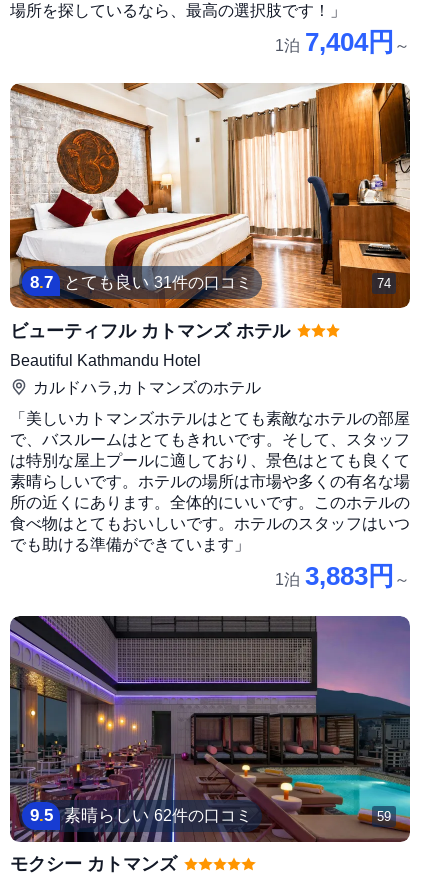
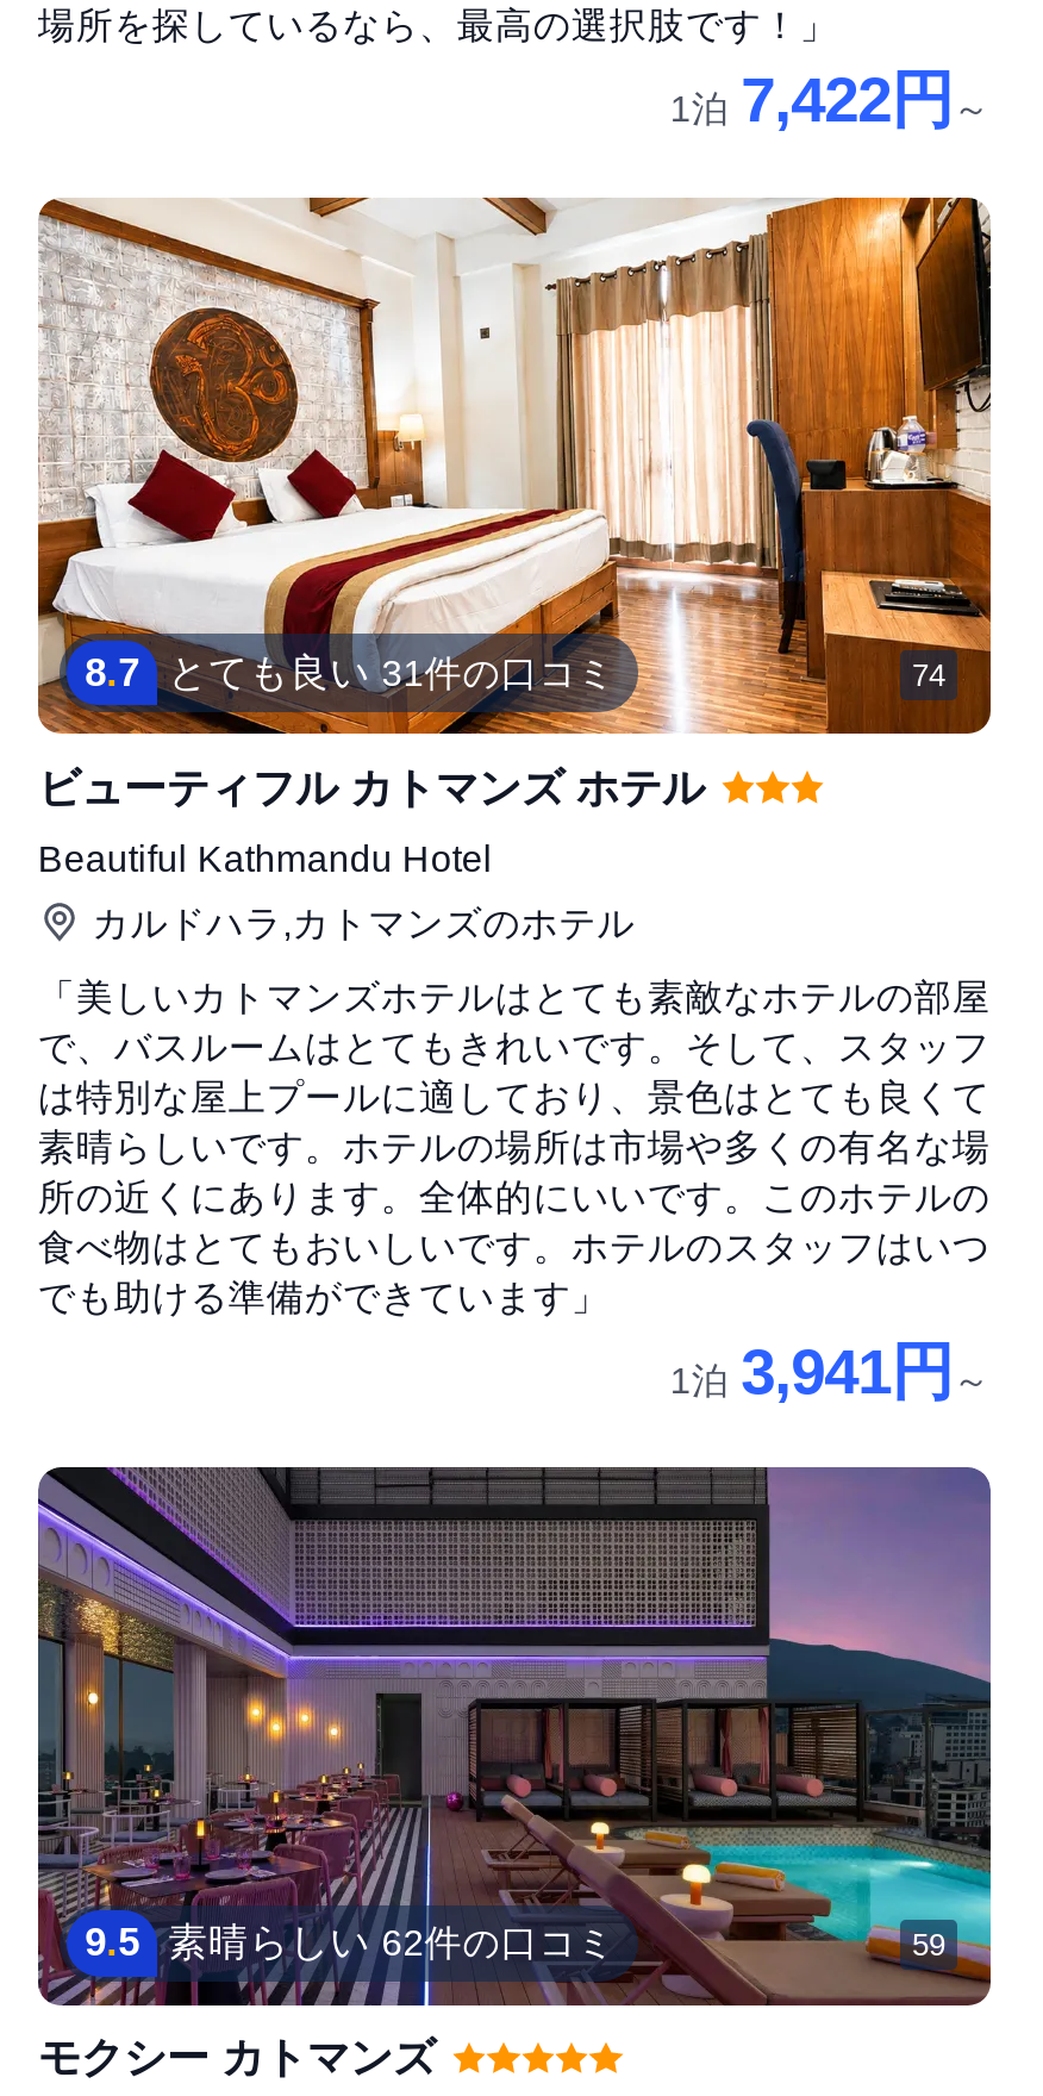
[275,27,410,57] 1泊 7,404円～ -> [670,65,991,136] 1泊 7,422円～
[275,560,410,590] 1泊 3,883円～ -> [670,1335,991,1406] 1泊 3,941円～

